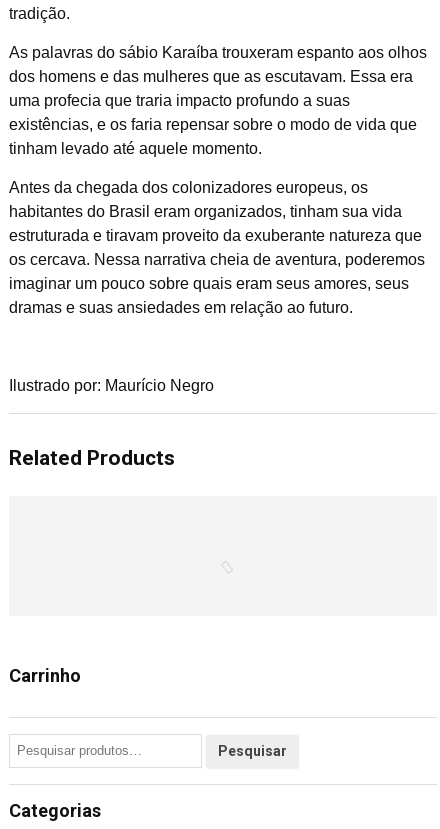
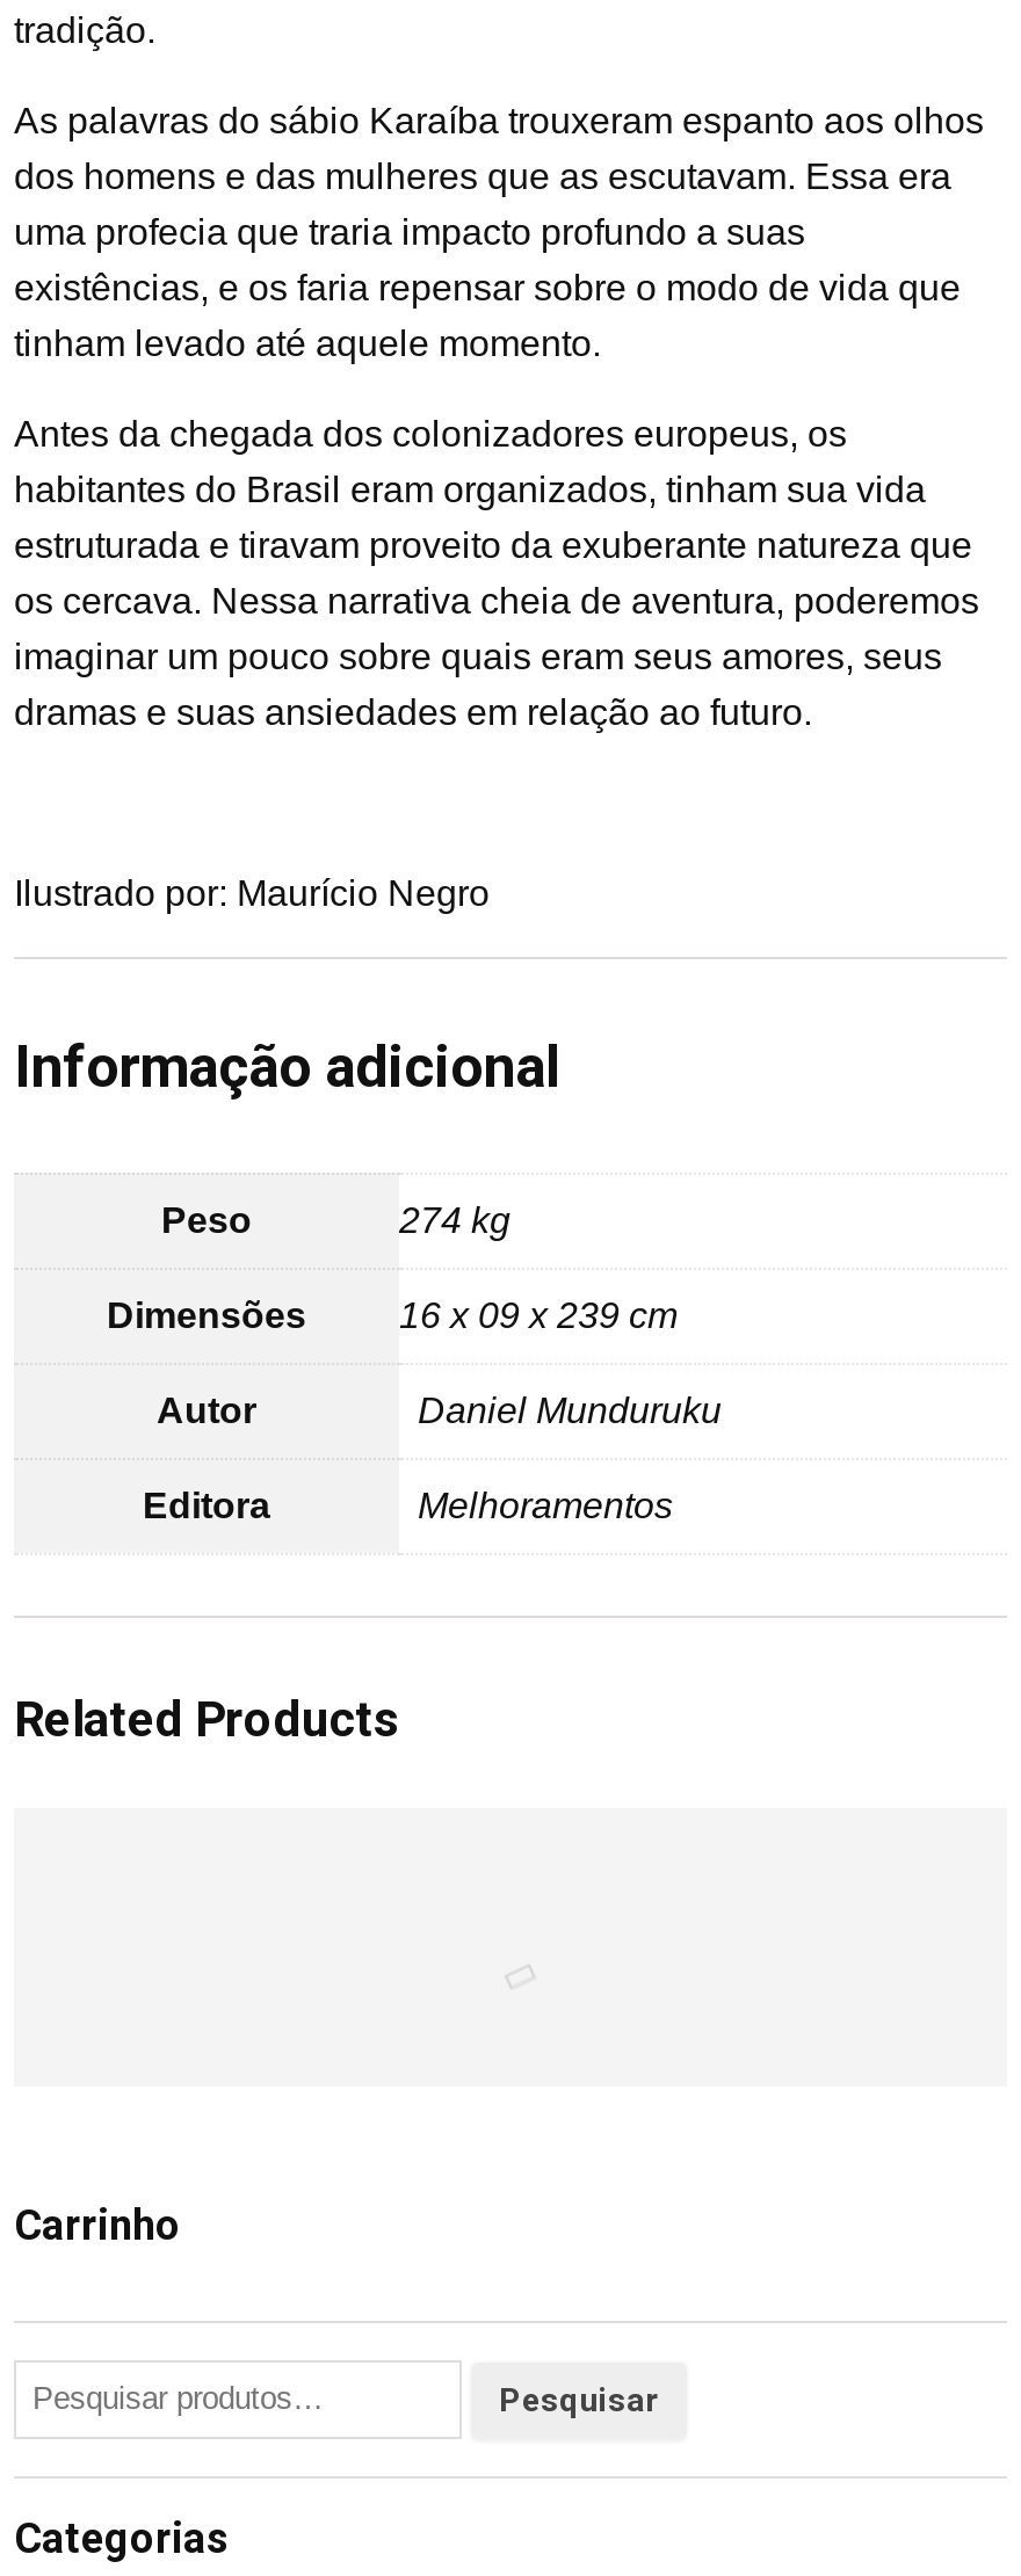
none -> [14,1033,722,1525] Informação adicional | Peso | 274 kg | Dimensões | 16 x 09 x 239 cm | Autor | Daniel Munduruku | Editora | Melhoramentos

